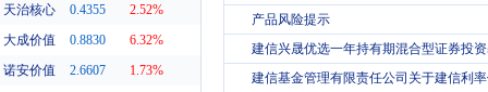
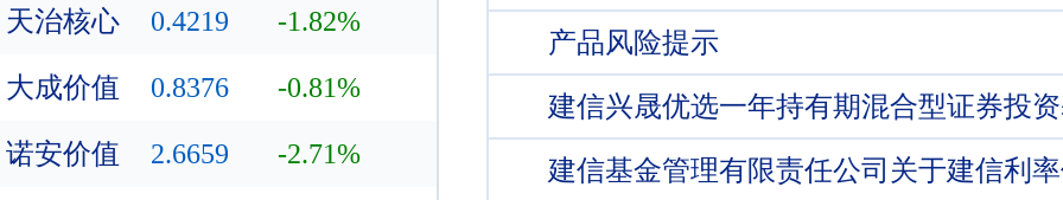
[69,2,105,17] 0.4355 -> [151,5,229,38] 0.4219
[130,2,163,17] 2.52% -> [278,5,361,38] -1.82%
[69,32,105,48] 0.8830 -> [151,71,229,104] 0.8376
[130,32,163,48] 6.32% -> [278,71,361,104] -0.81%
[69,63,105,78] 2.6607 -> [151,137,229,170] 2.6659
[130,63,163,78] 1.73% -> [278,137,361,170] -2.71%

